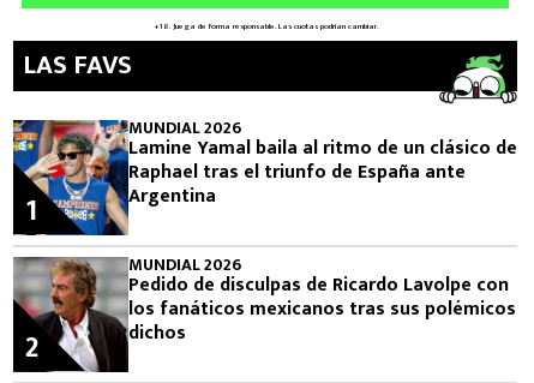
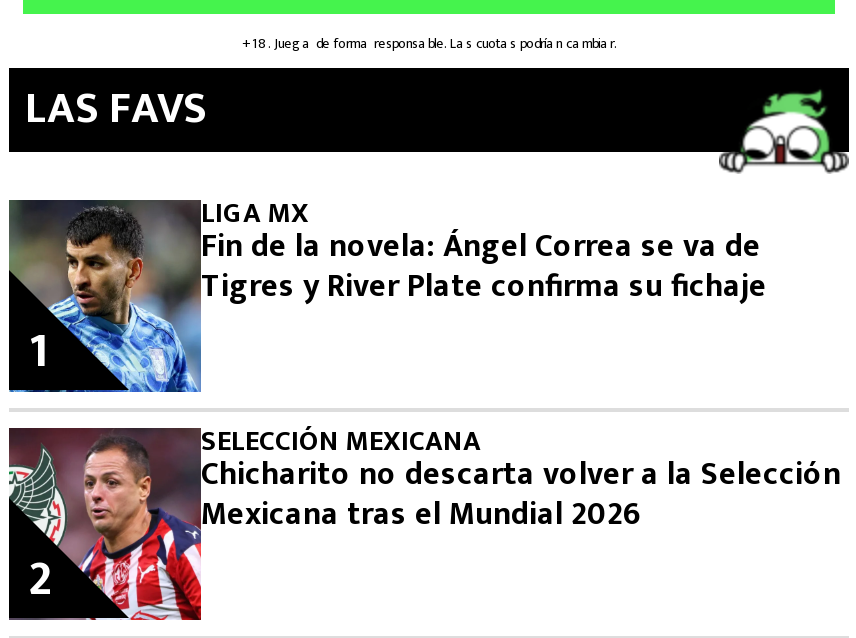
[12,114,517,237] [image] | MUNDIAL 2026 | Lamine Yamal baila al ritmo de un clásico de | Raphael tras el triunfo de España ante | Argentina -> [9,190,767,394] [image] | LIGA MX | Fin de la novela: Ángel Correa se va de | Tigres y River Plate confirma su fichaje
[13,251,516,373] [image] | MUNDIAL 2026 | Pedido de disculpas de Ricardo Lavolpe con | los fanáticos mexicanos tras sus polémicos | dichos -> [9,418,841,622] [image] | SELECCIÓN MEXICANA | Chicharito no descarta volver a la Selección | Mexicana tras el Mundial 2026

